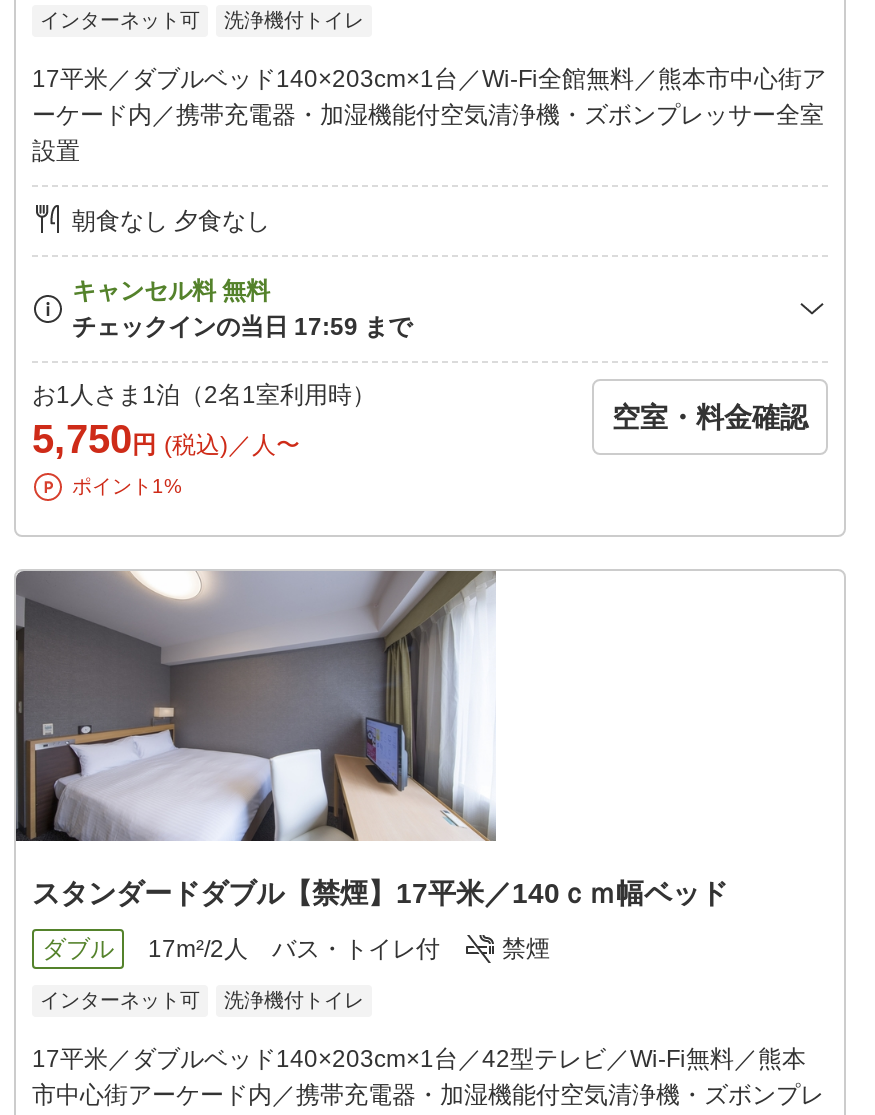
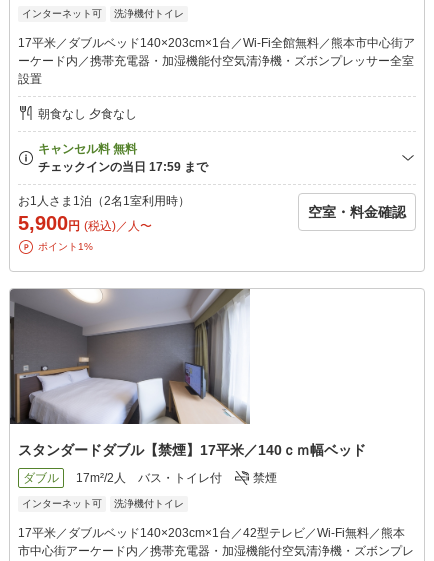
[32,417,300,461] 5,750円 (税込)／人〜 -> [18,212,152,234] 5,900円 (税込)／人〜

